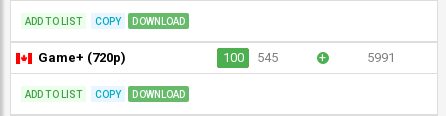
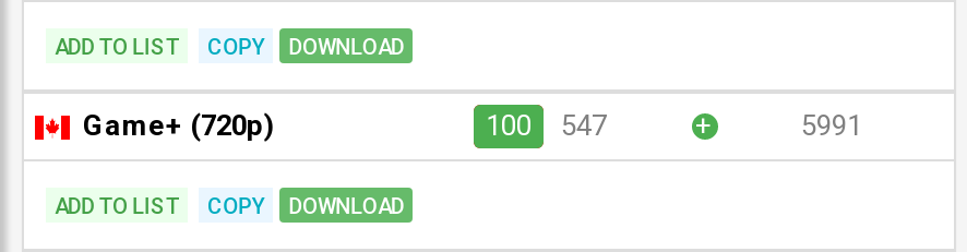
[222,50,278,65] 100 545 -> [486,109,607,142] 100 547

